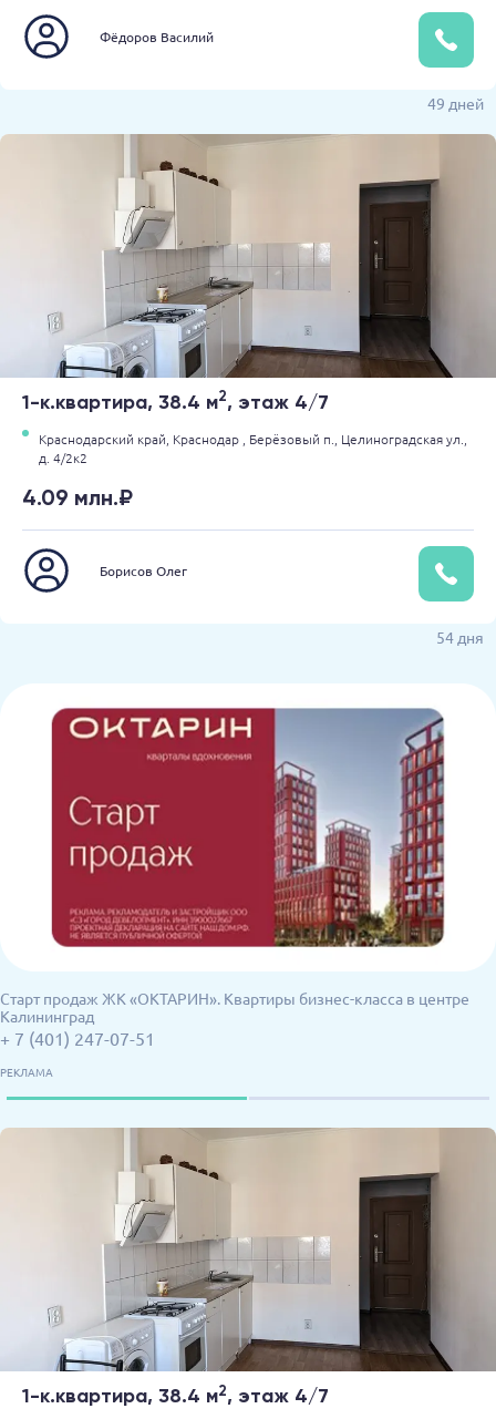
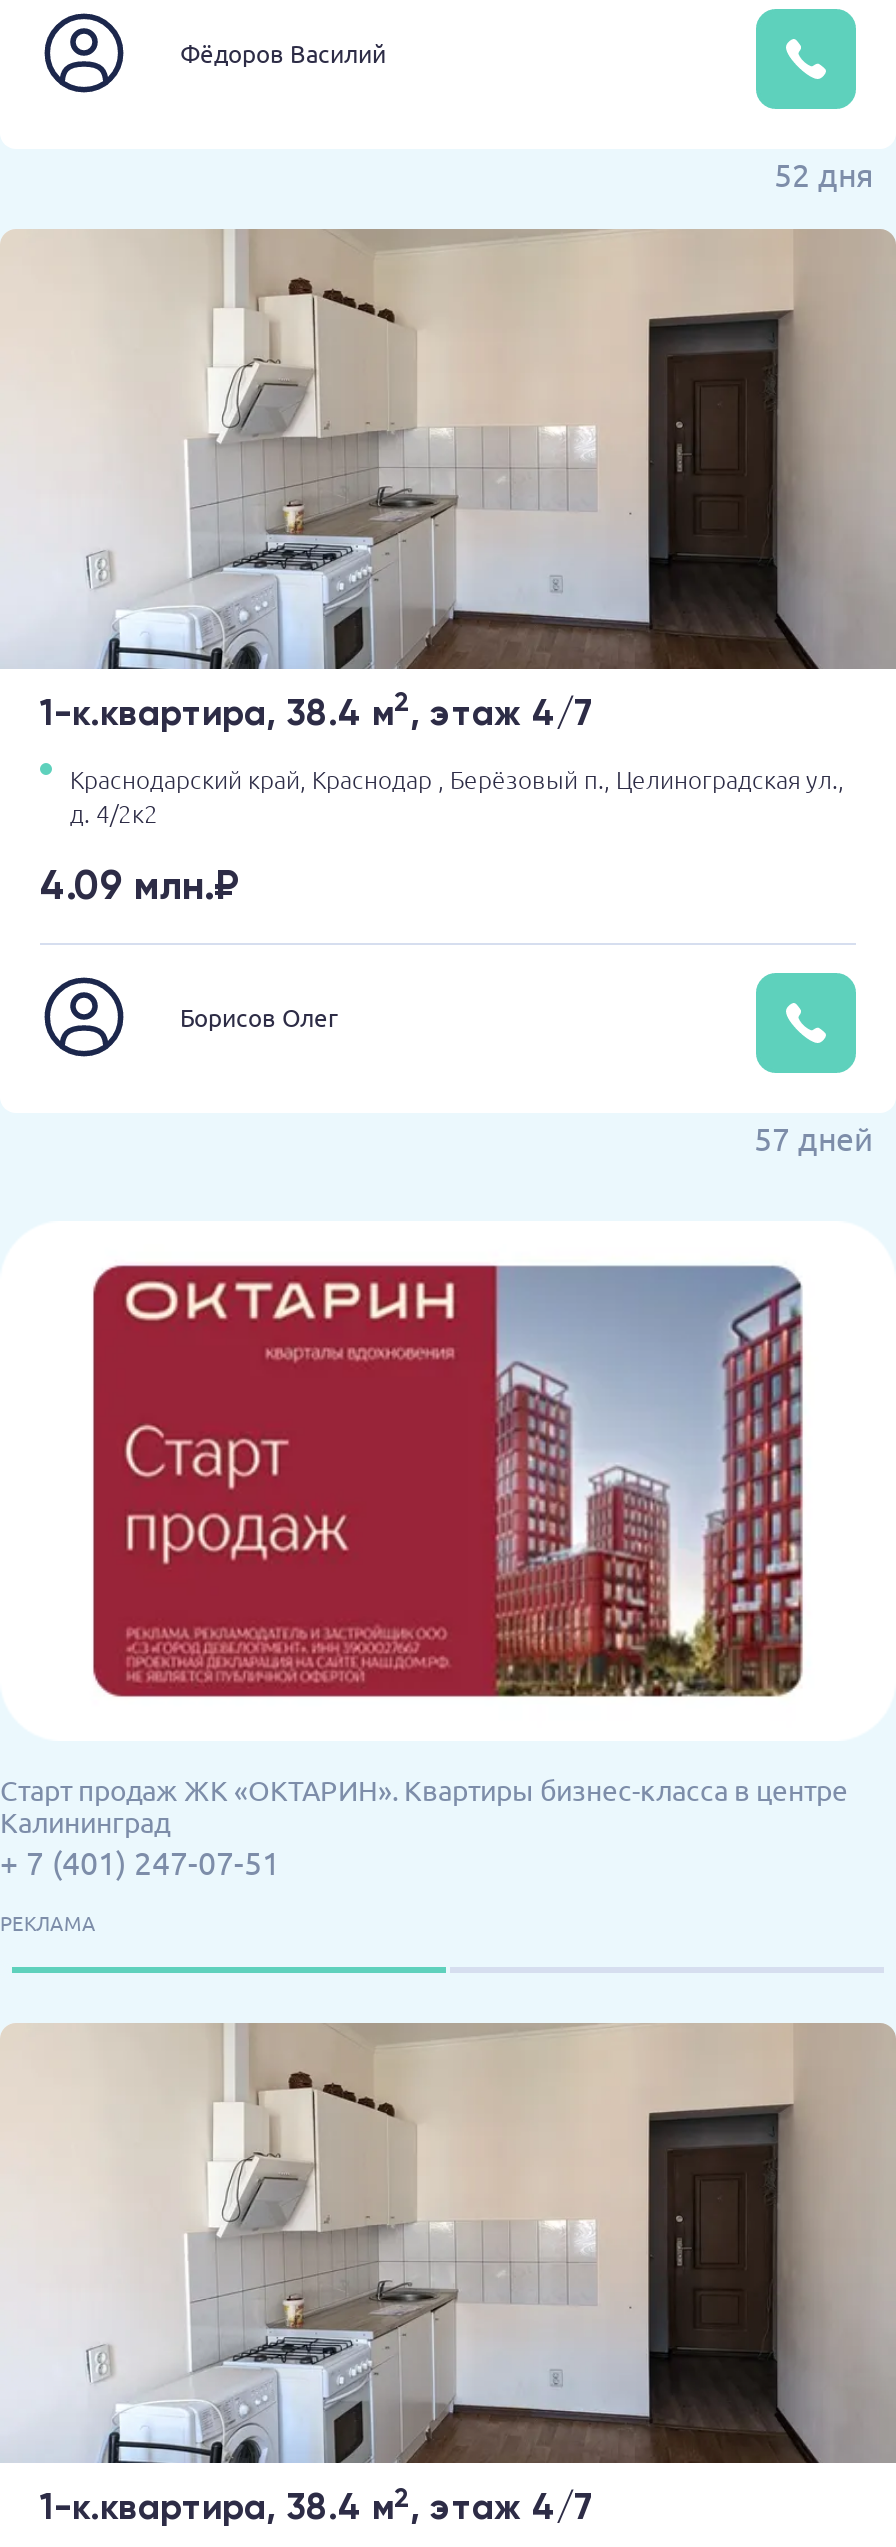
[427,93,484,113] 49 дней -> [774,153,874,193] 52 дня
[436,627,484,647] 54 дня -> [754,1117,874,1157] 57 дней

